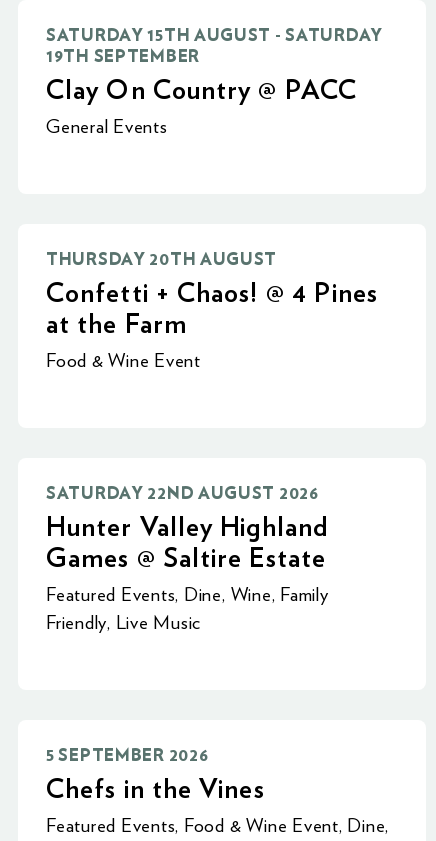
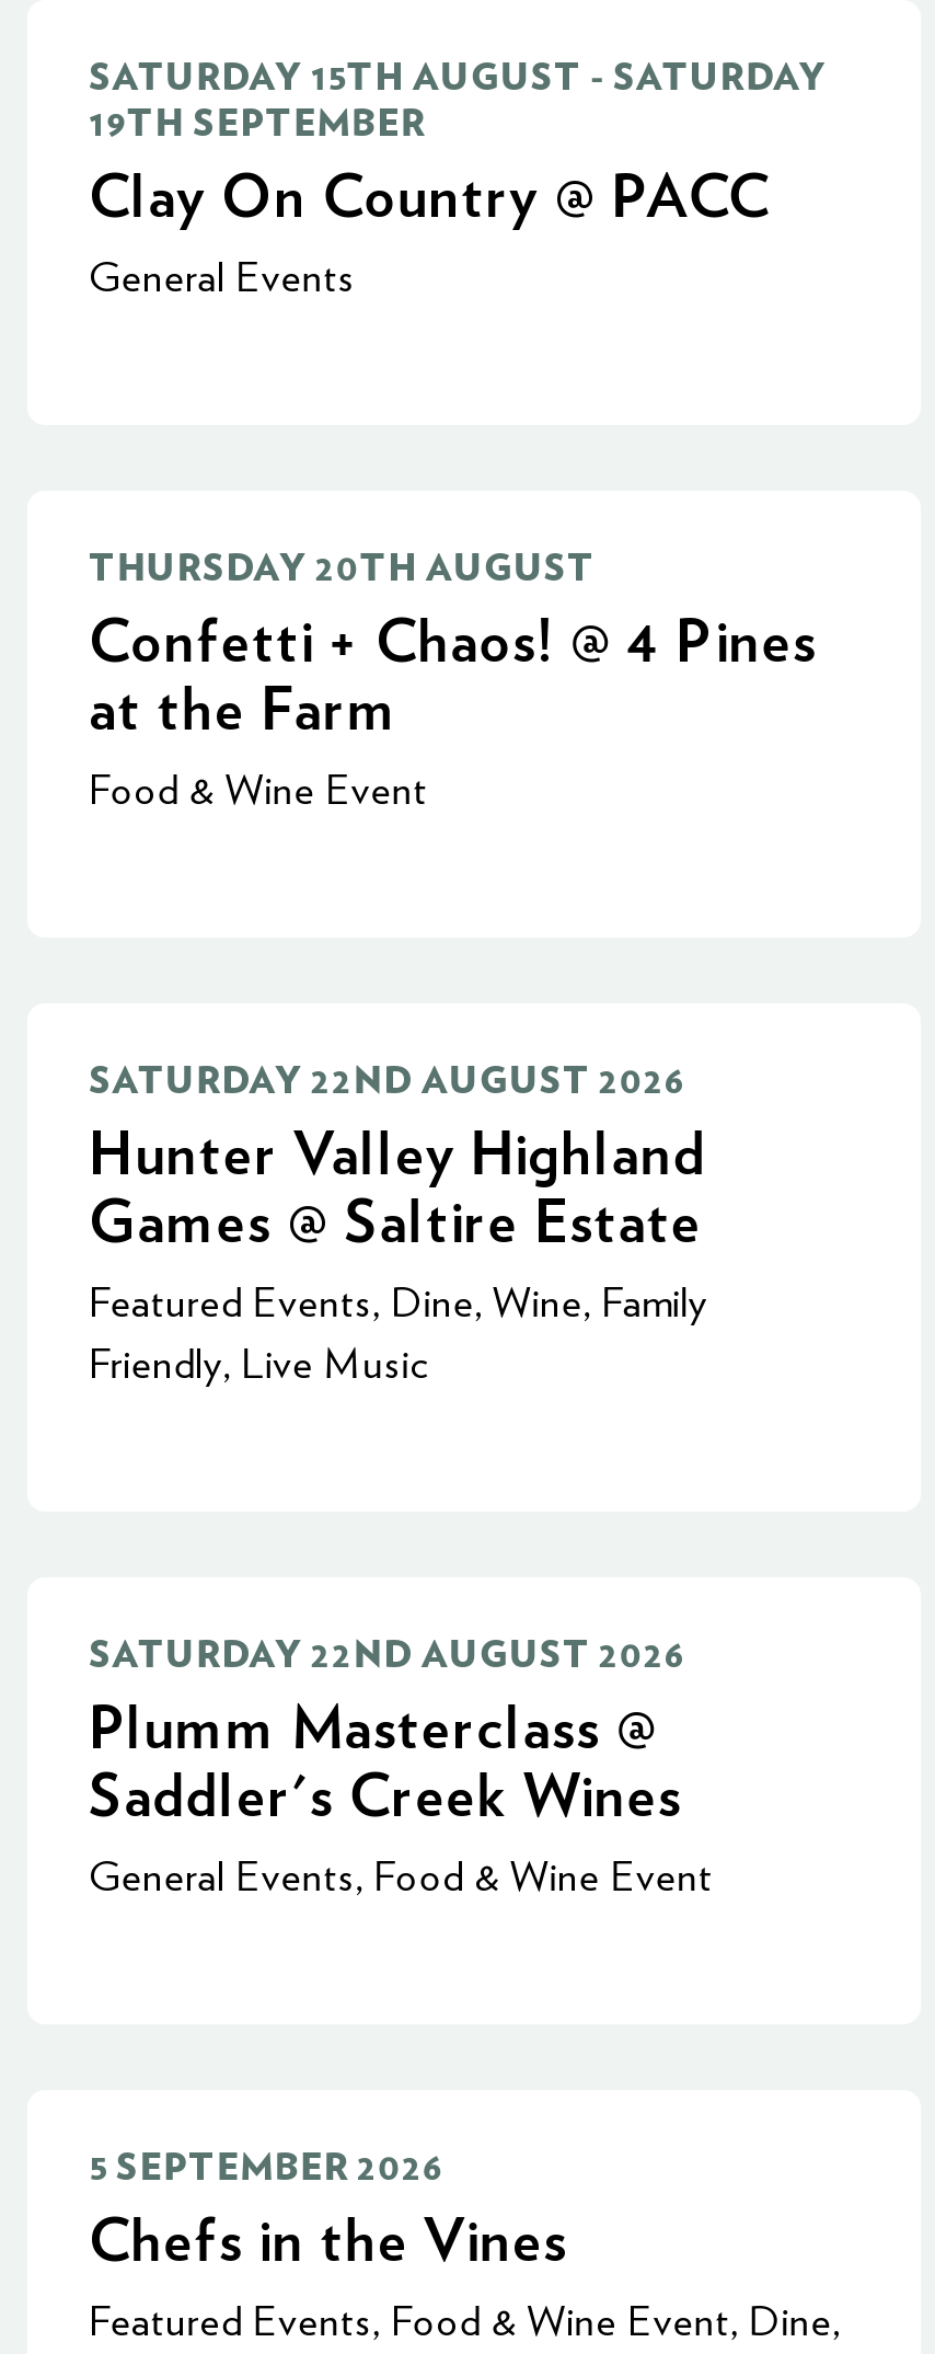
none -> [89,1637,713,1899] SATURDAY 22ND AUGUST 2026 | Plumm Masterclass @ | Saddler's Creek Wines | General Events, Food & Wine Event

